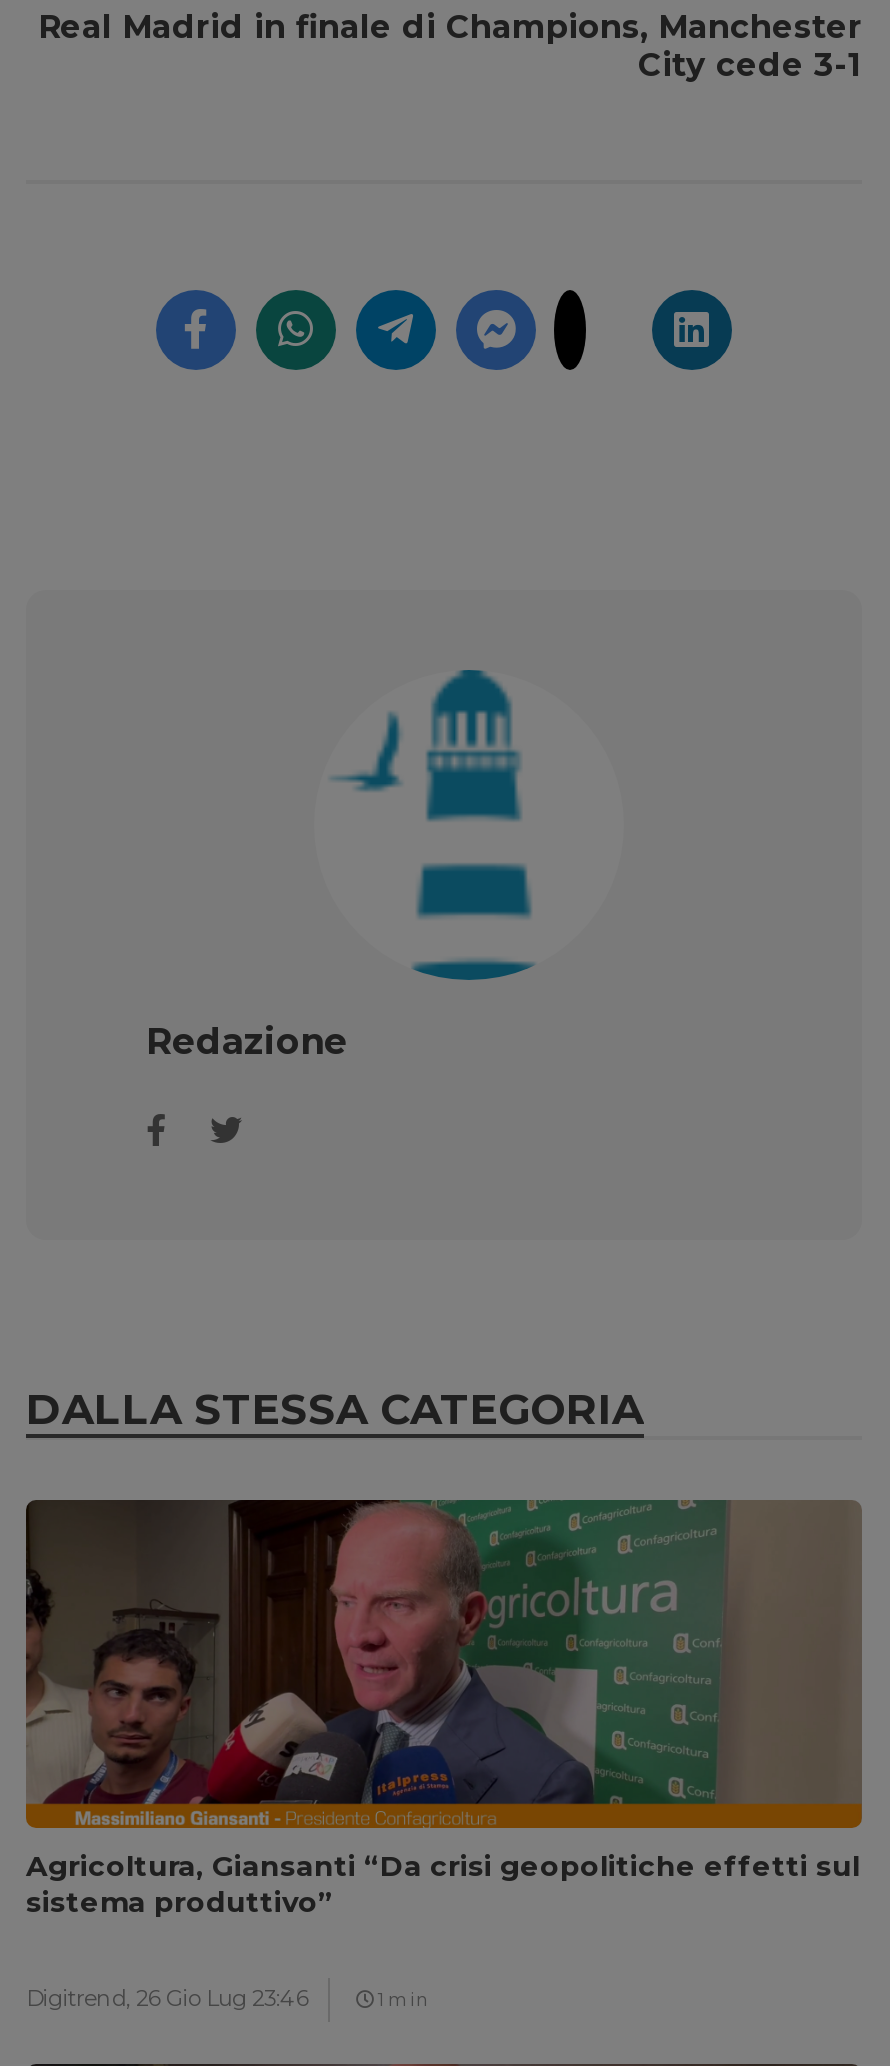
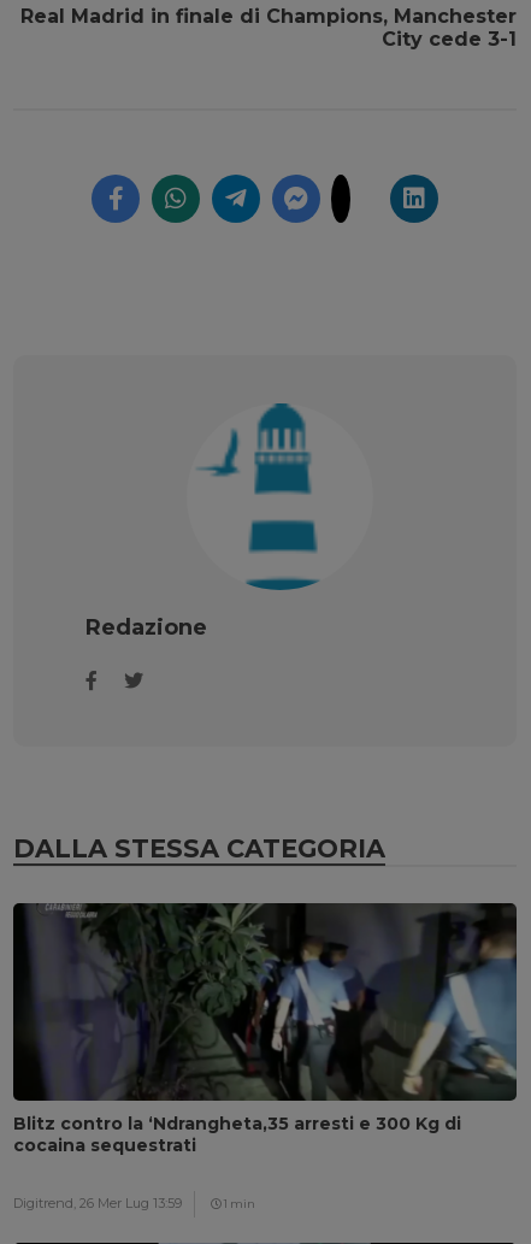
[24,1498,864,1920] [image] | Agricoltura, Giansanti “Da crisi geopolitiche effetti sul | sistema produttivo” -> [12,902,518,1156] [image] | Blitz contro la ‘Ndrangheta,35 arresti e 300 Kg di | cocaina sequestrati
[26,1984,308,2012] Digitrend, 26 Gio Lug 23:46 -> [13,1195,182,1211] Digitrend, 26 Mer Lug 13:59

